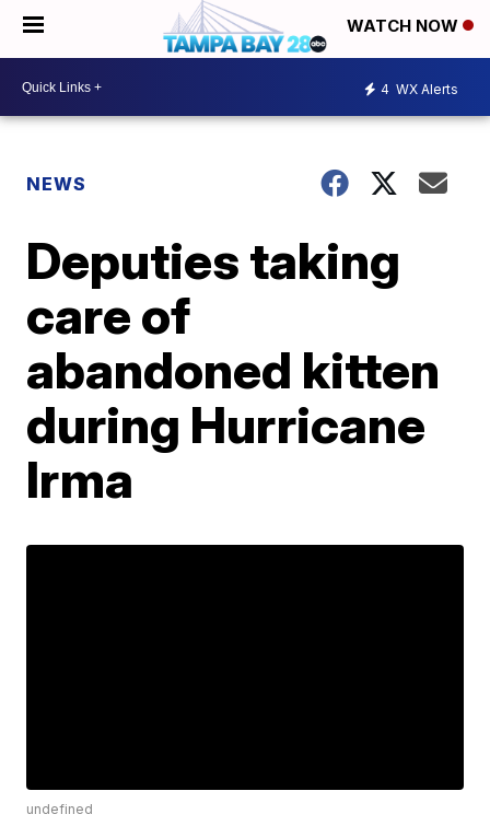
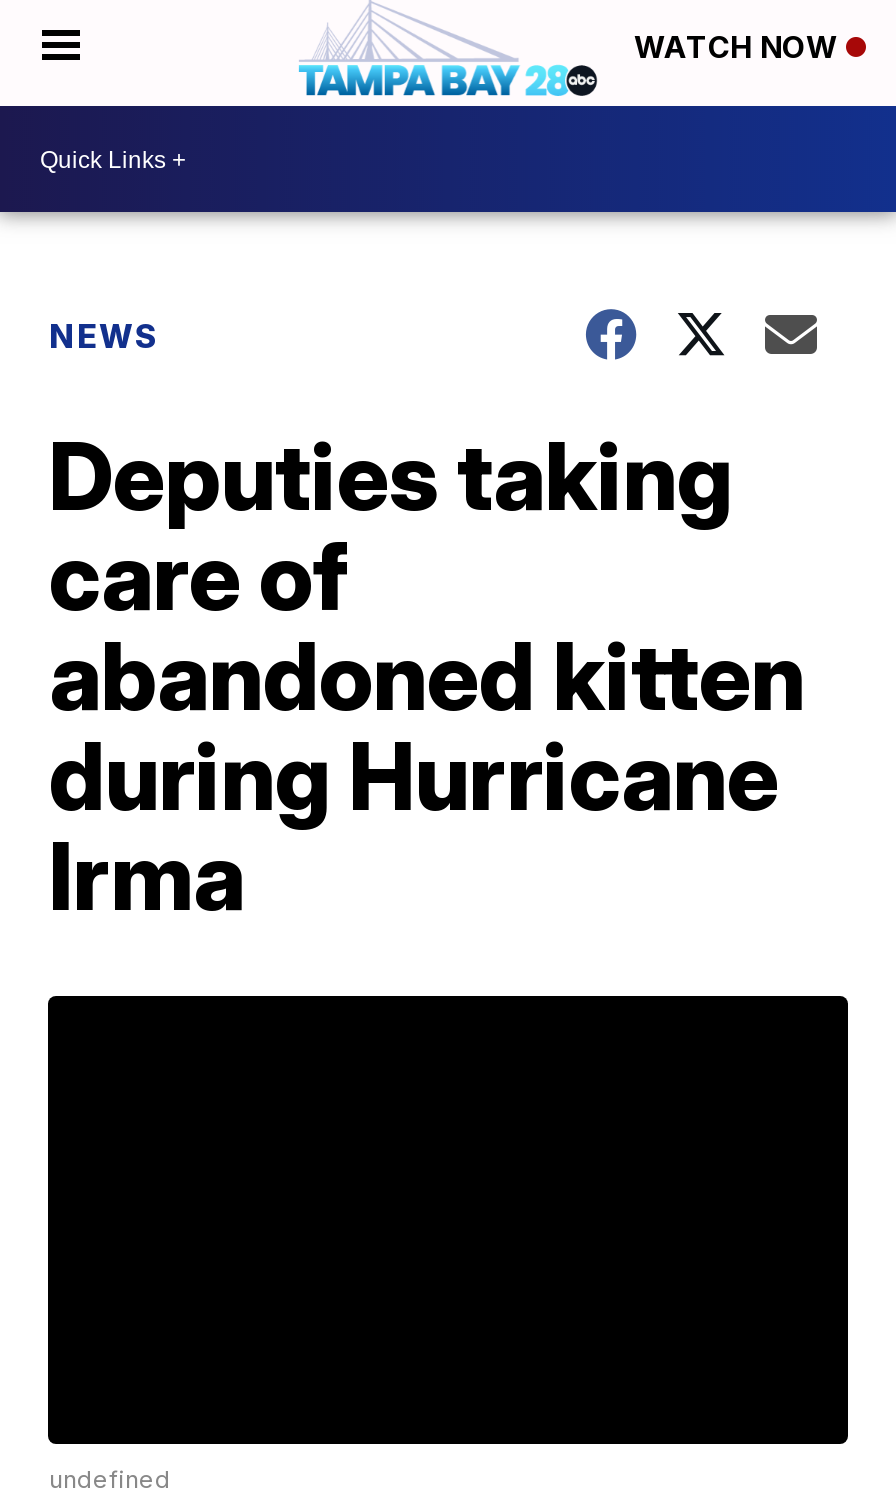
[381,80,458,97] 4 WX Alerts -> none

